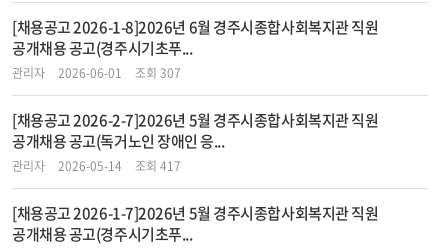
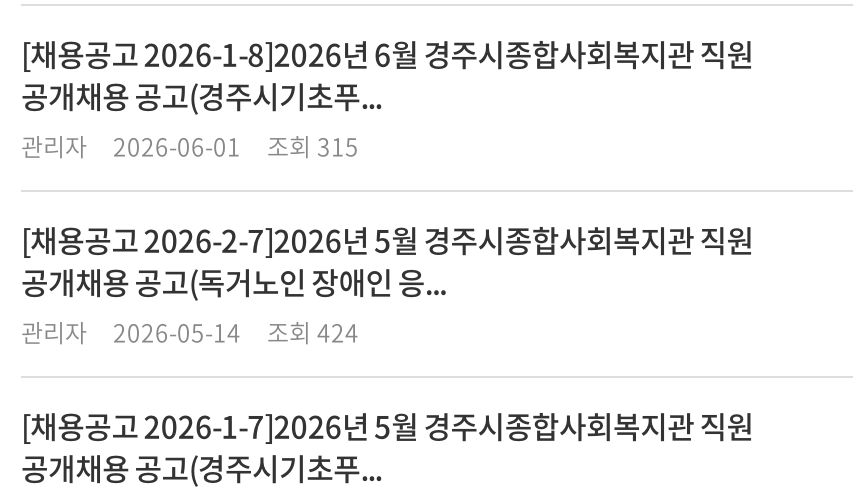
[12,64,181,82] 관리자 2026-06-01 조회 307 -> [21,129,359,165] 관리자 2026-06-01 조회 315
[12,157,181,175] 관리자 2026-05-14 조회 417 -> [21,315,359,351] 관리자 2026-05-14 조회 424

